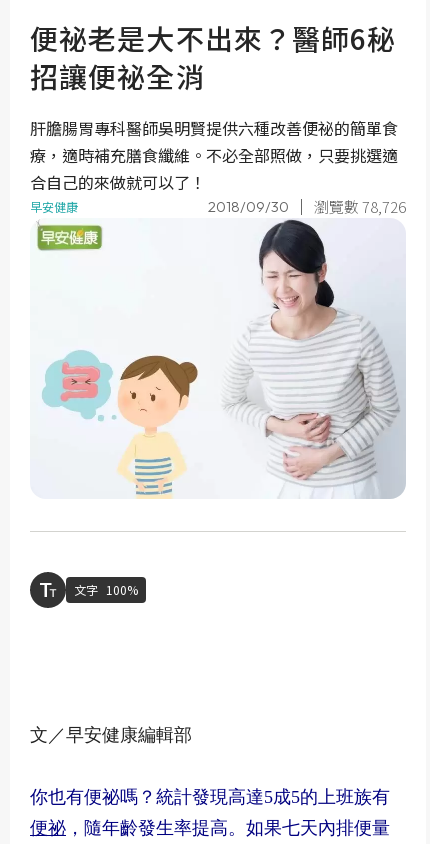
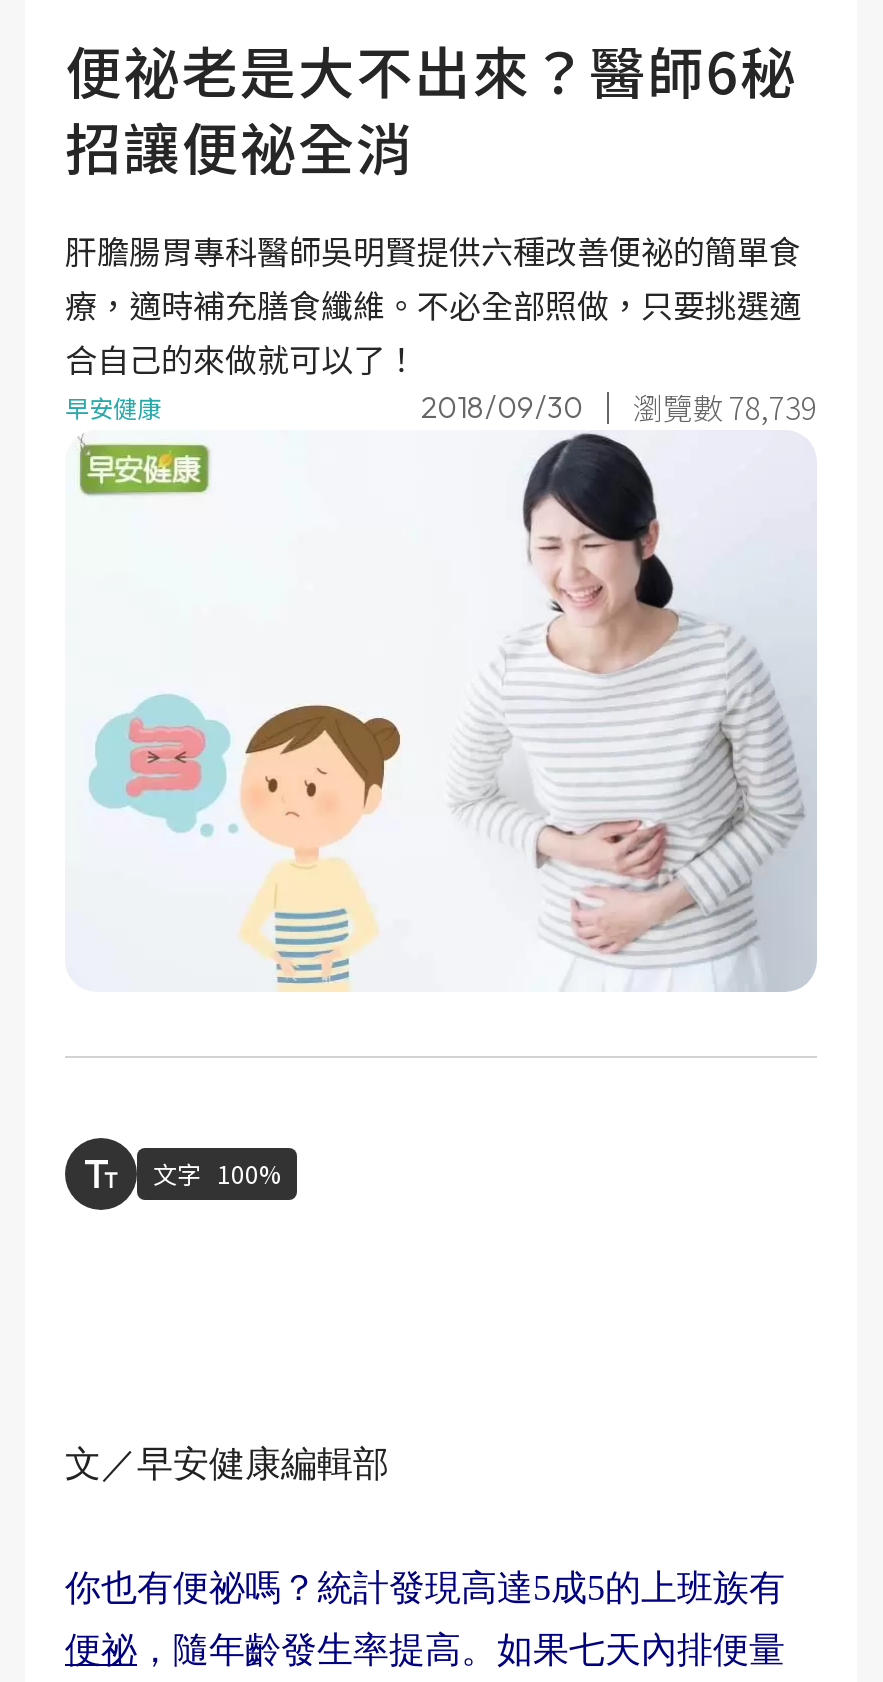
[208,196,406,217] 2018/09/30 瀏覽數 78,726 -> [421,386,817,428] 2018/09/30 瀏覽數 78,739

